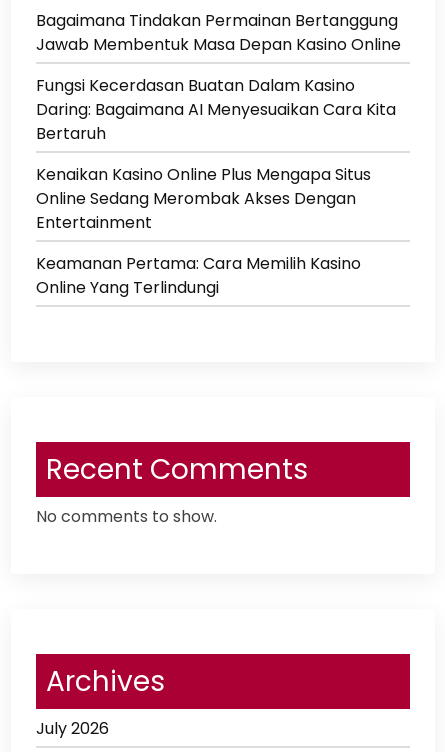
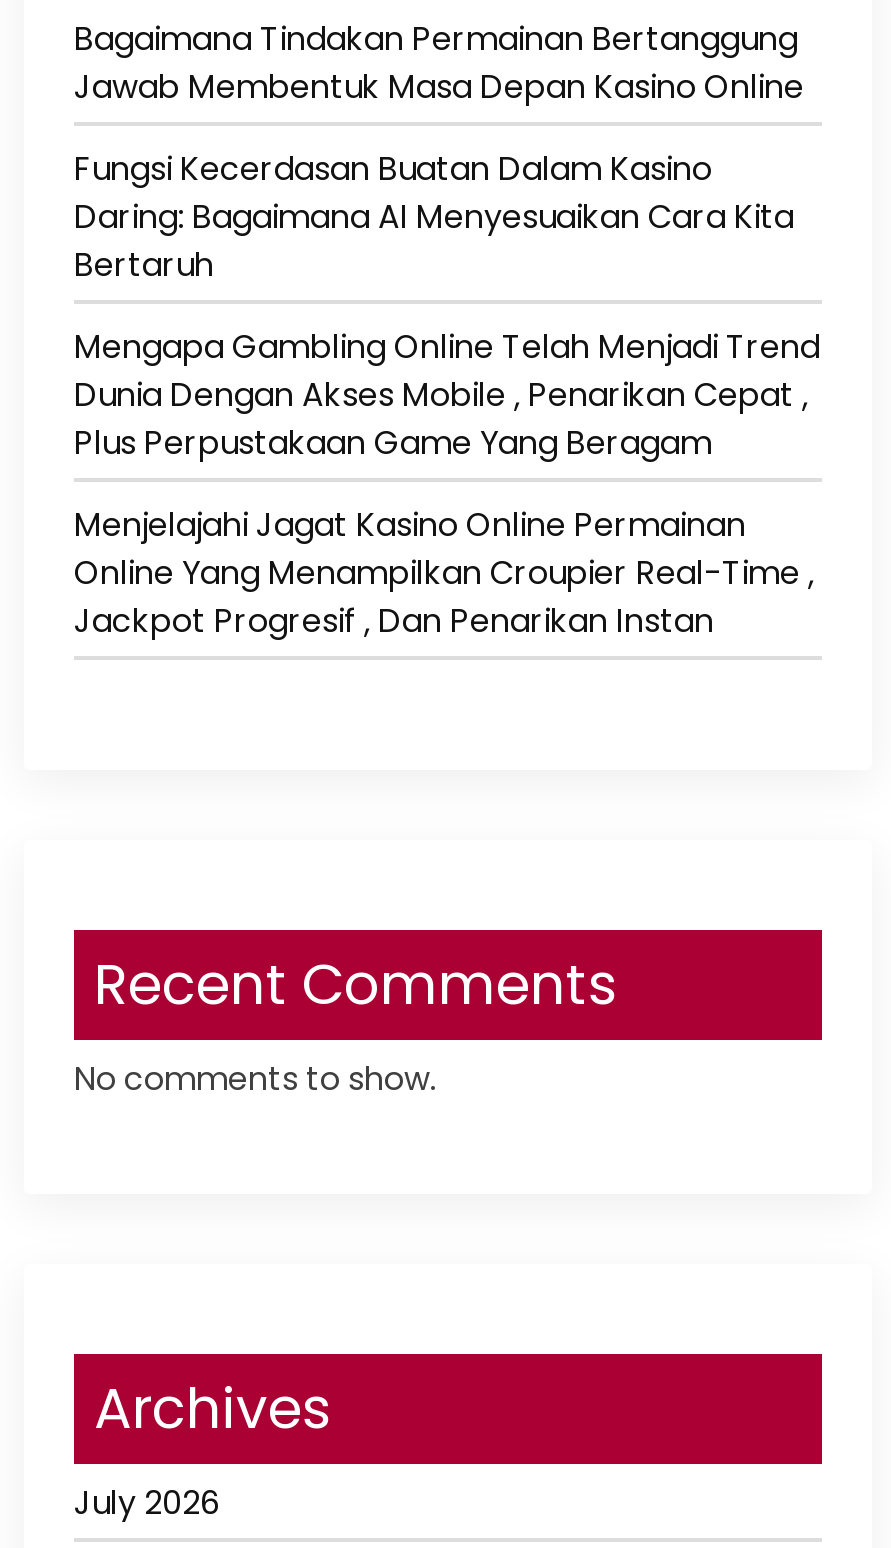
[36,163,371,234] Kenaikan Kasino Online Plus Mengapa Situs | Online Sedang Merombak Akses Dengan | Entertainment -> [74,324,820,466] Mengapa Gambling Online Telah Menjadi Trend | Dunia Dengan Akses Mobile , Penarikan Cepat , | Plus Perpustakaan Game Yang Beragam
[36,252,361,299] Keamanan Pertama: Cara Memilih Kasino | Online Yang Terlindungi -> [74,502,814,644] Menjelajahi Jagat Kasino Online Permainan | Online Yang Menampilkan Croupier Real-Time , | Jackpot Progresif , Dan Penarikan Instan

